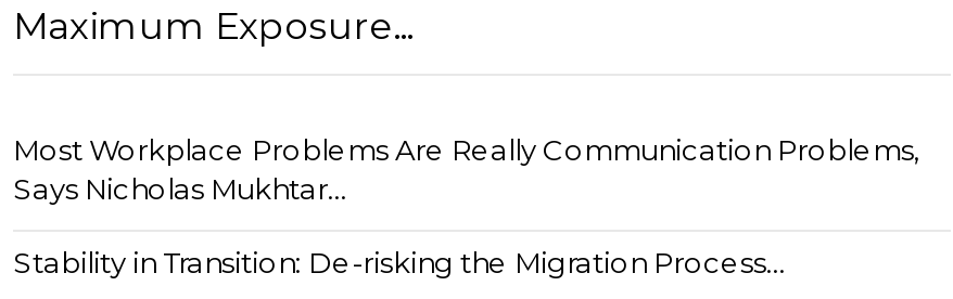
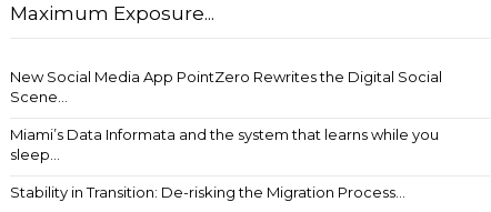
[13,133,920,207] Most Workplace Problems Are Really Communication Problems, | Says Nicholas Mukhtar... -> [10,68,442,164] New Social Media App PointZero Rewrites the Digital Social | Scene... | Miami’s Data Informata and the system that learns while you | sleep...

